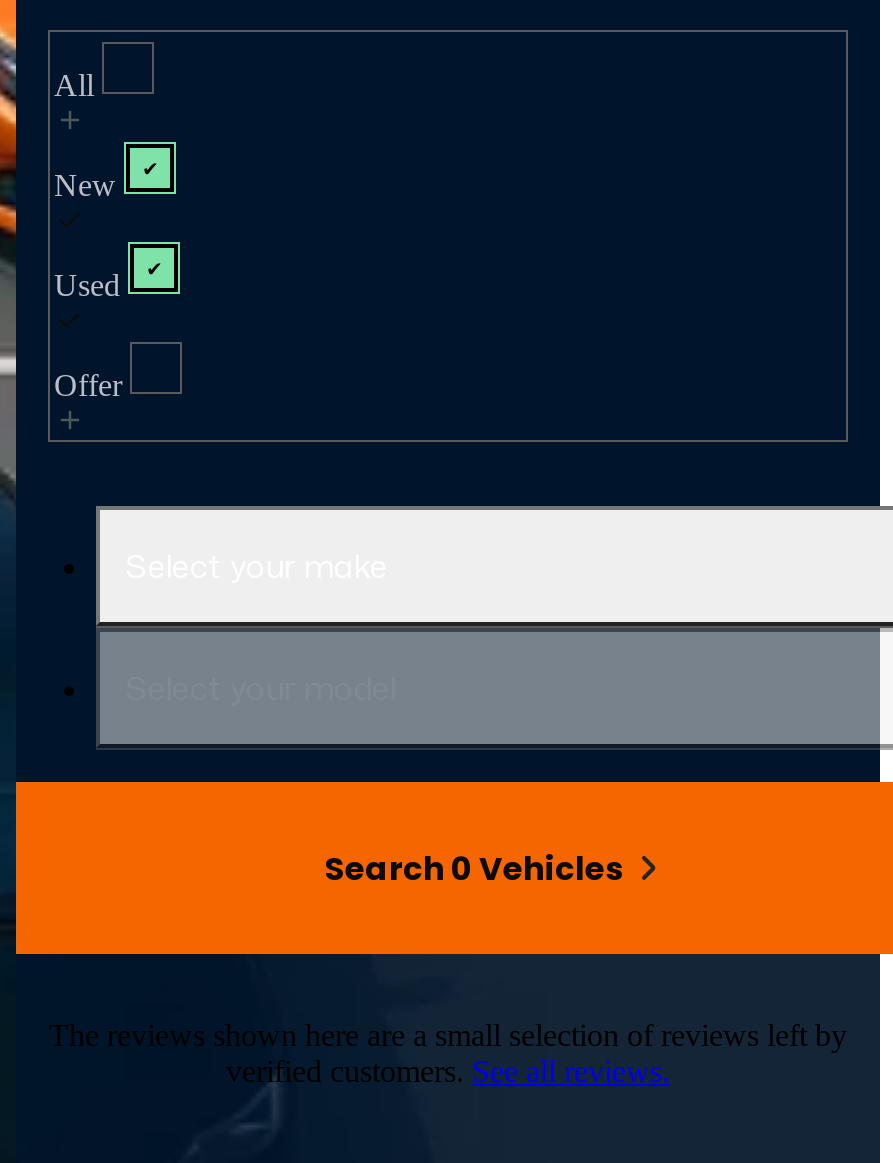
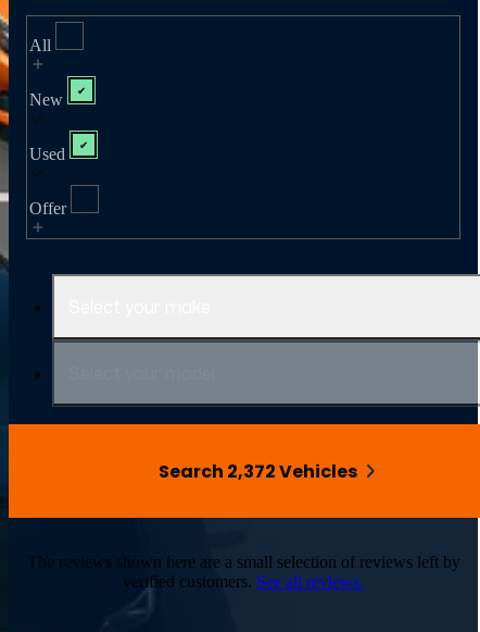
[325,846,623,892] Search 0 Vehicles -> [158,459,357,484] Search 2,372 Vehicles

